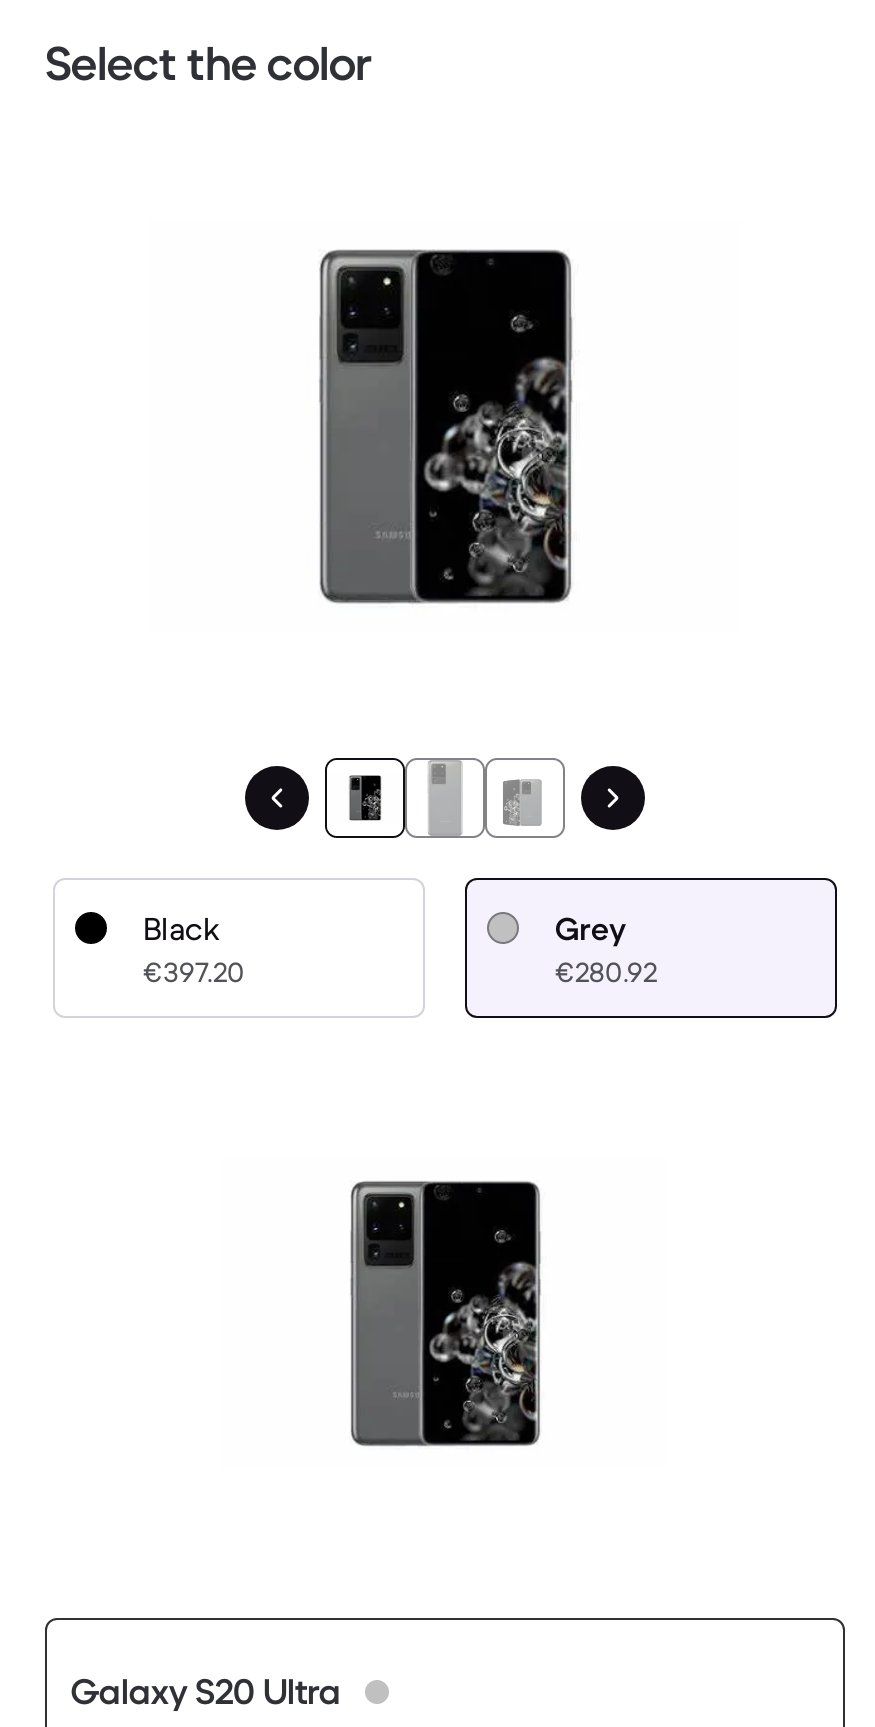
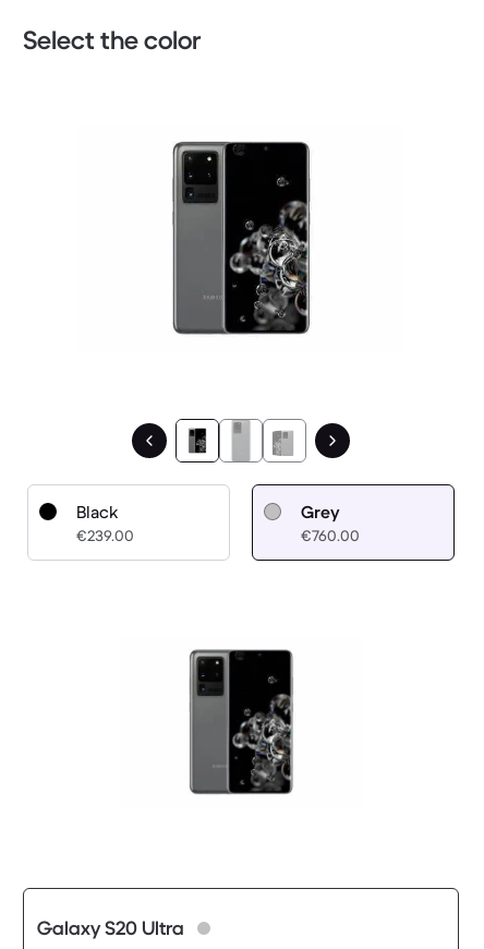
[143,954,245,990] €397.20 -> [76,526,134,546] €239.00
[555,954,657,990] €280.92 -> [301,526,360,546] €760.00

